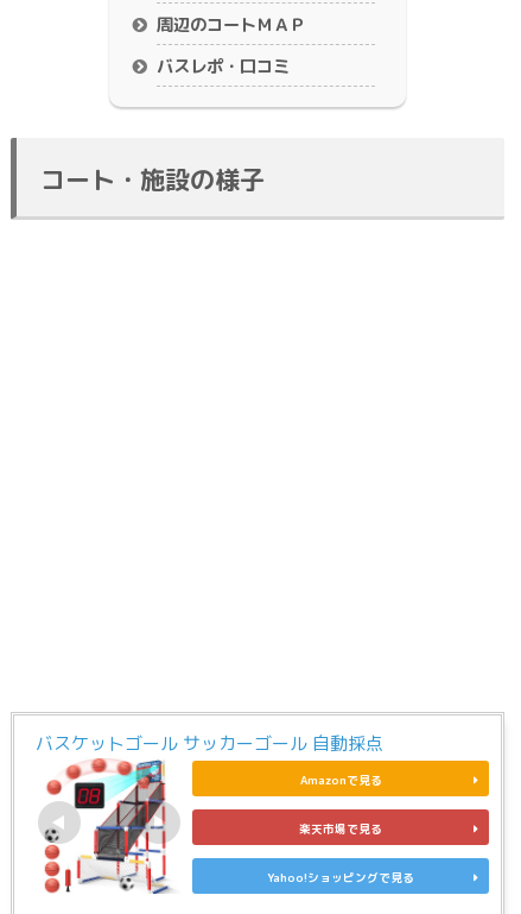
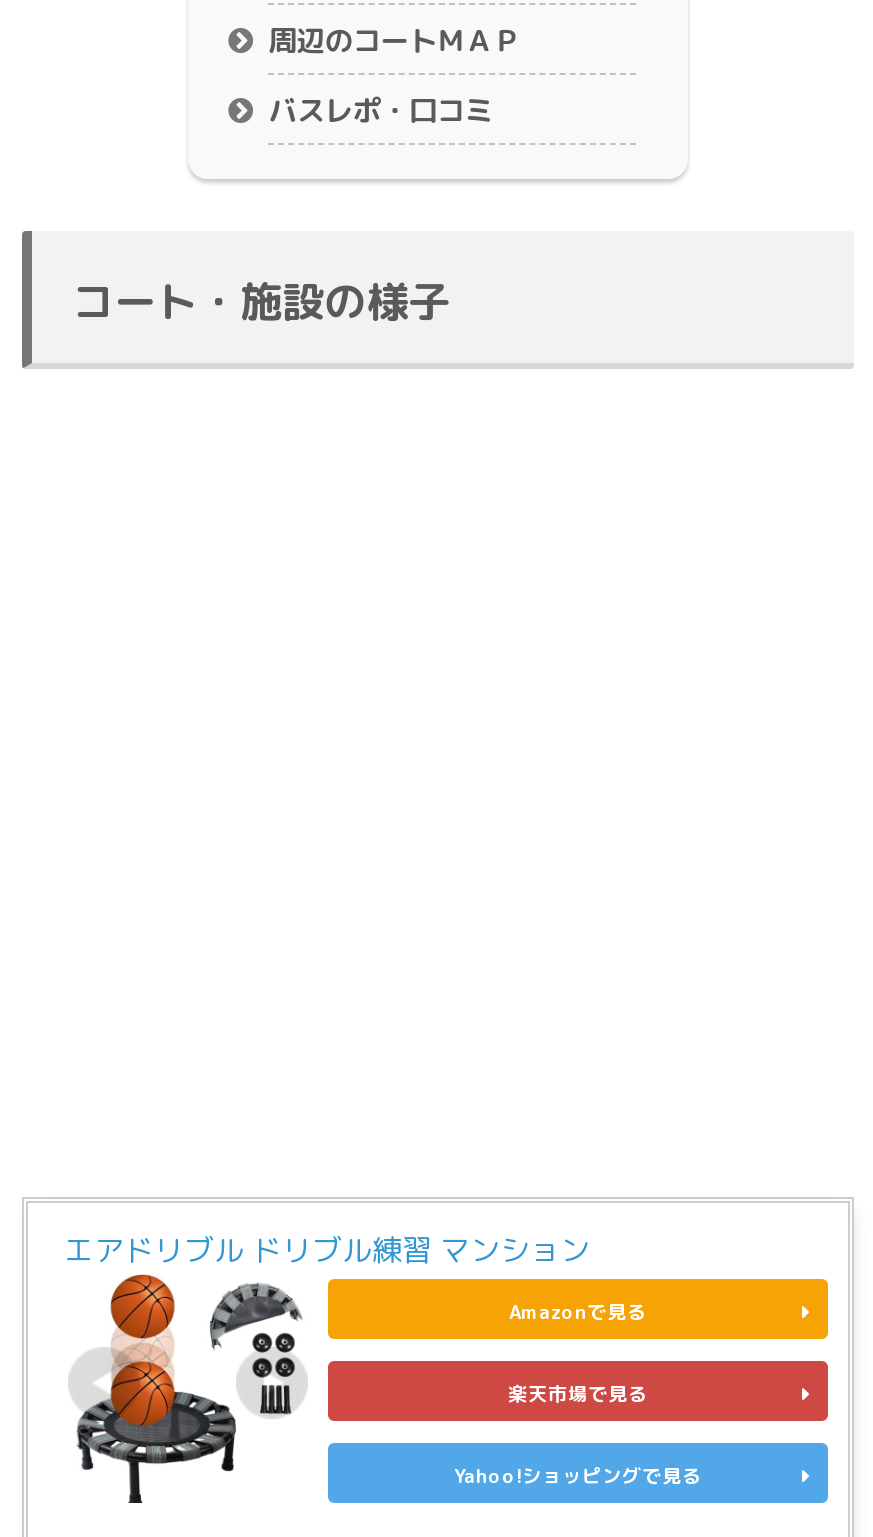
[36,731,383,756] バスケットゴール サッカーゴール 自動採点 -> [64,1229,590,1271] エアドリブル ドリブル練習 マンション
[44,764,176,895] [image] -> [76,1285,302,1505] [image]

